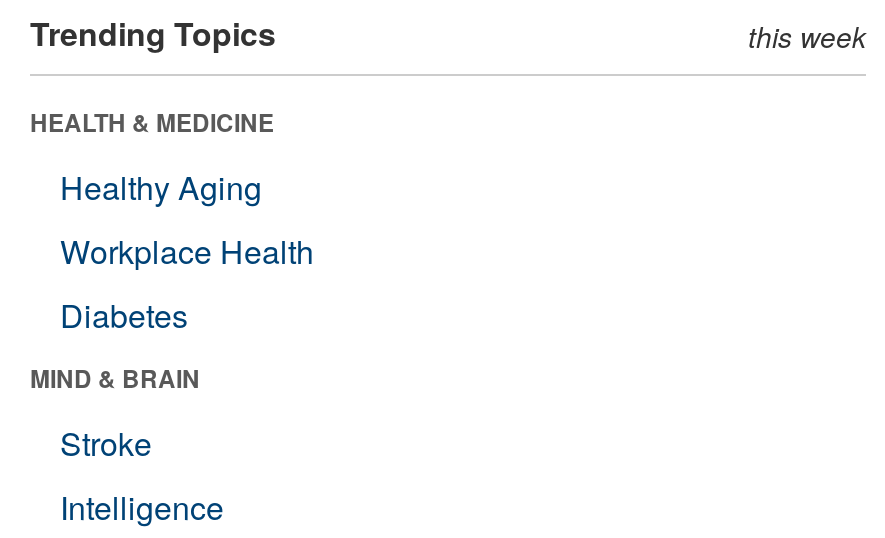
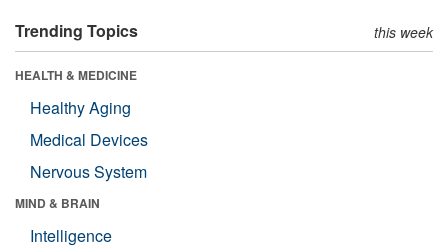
[60,228,314,338] Workplace Health | Diabetes -> [30,128,148,183] Medical Devices | Nervous System
[60,420,152,466] Stroke -> none

